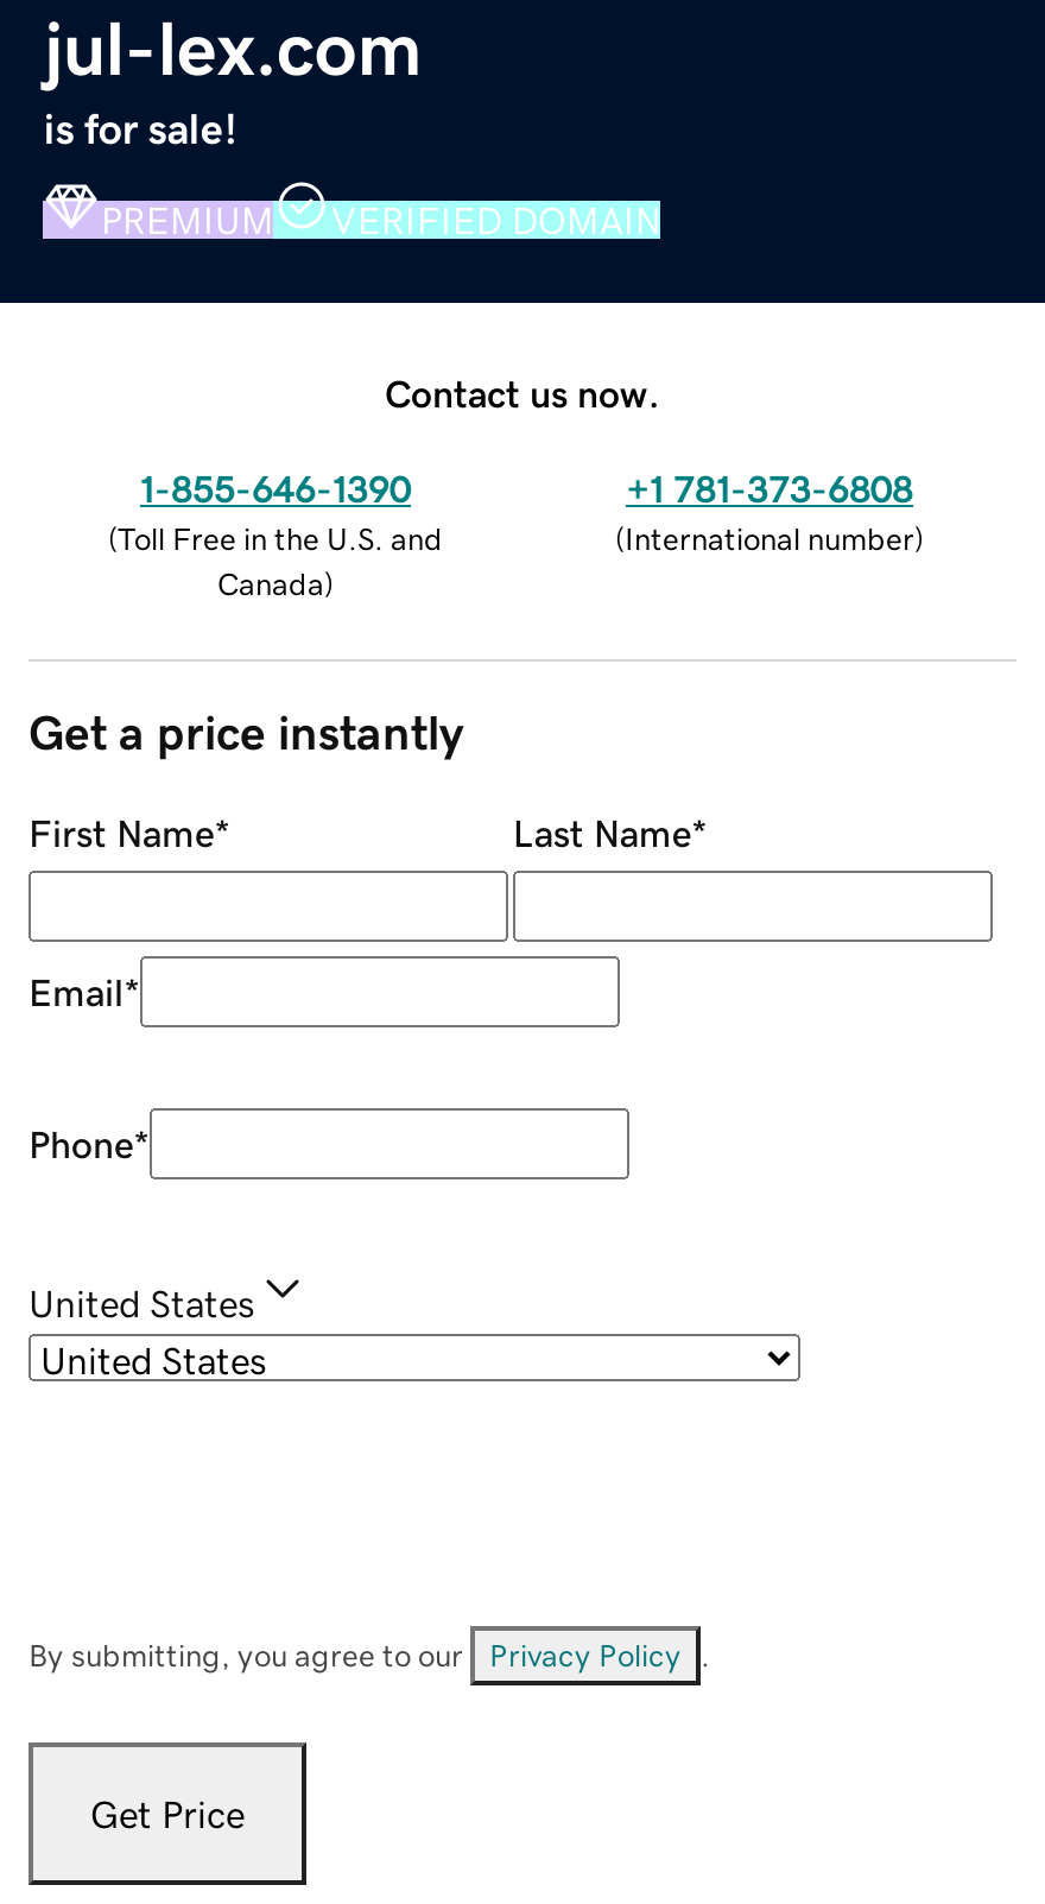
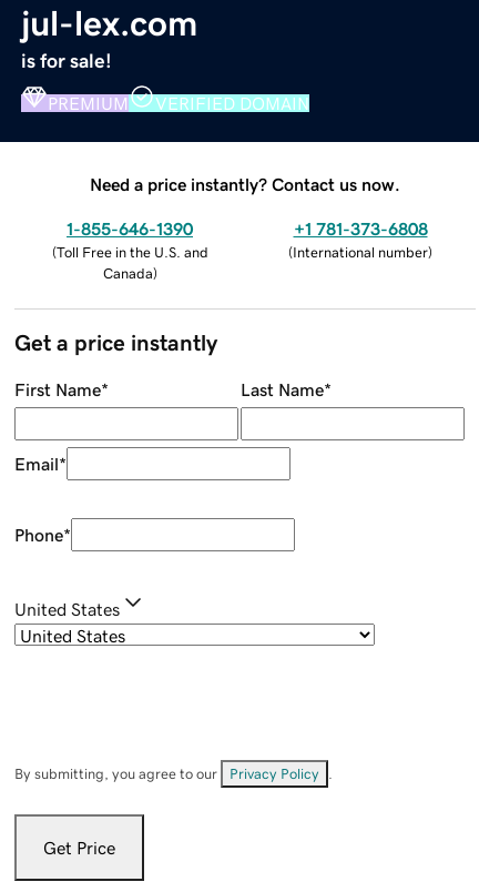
[385,373,660,411] Contact us now. -> [90,175,400,193] Need a price instantly? Contact us now.

